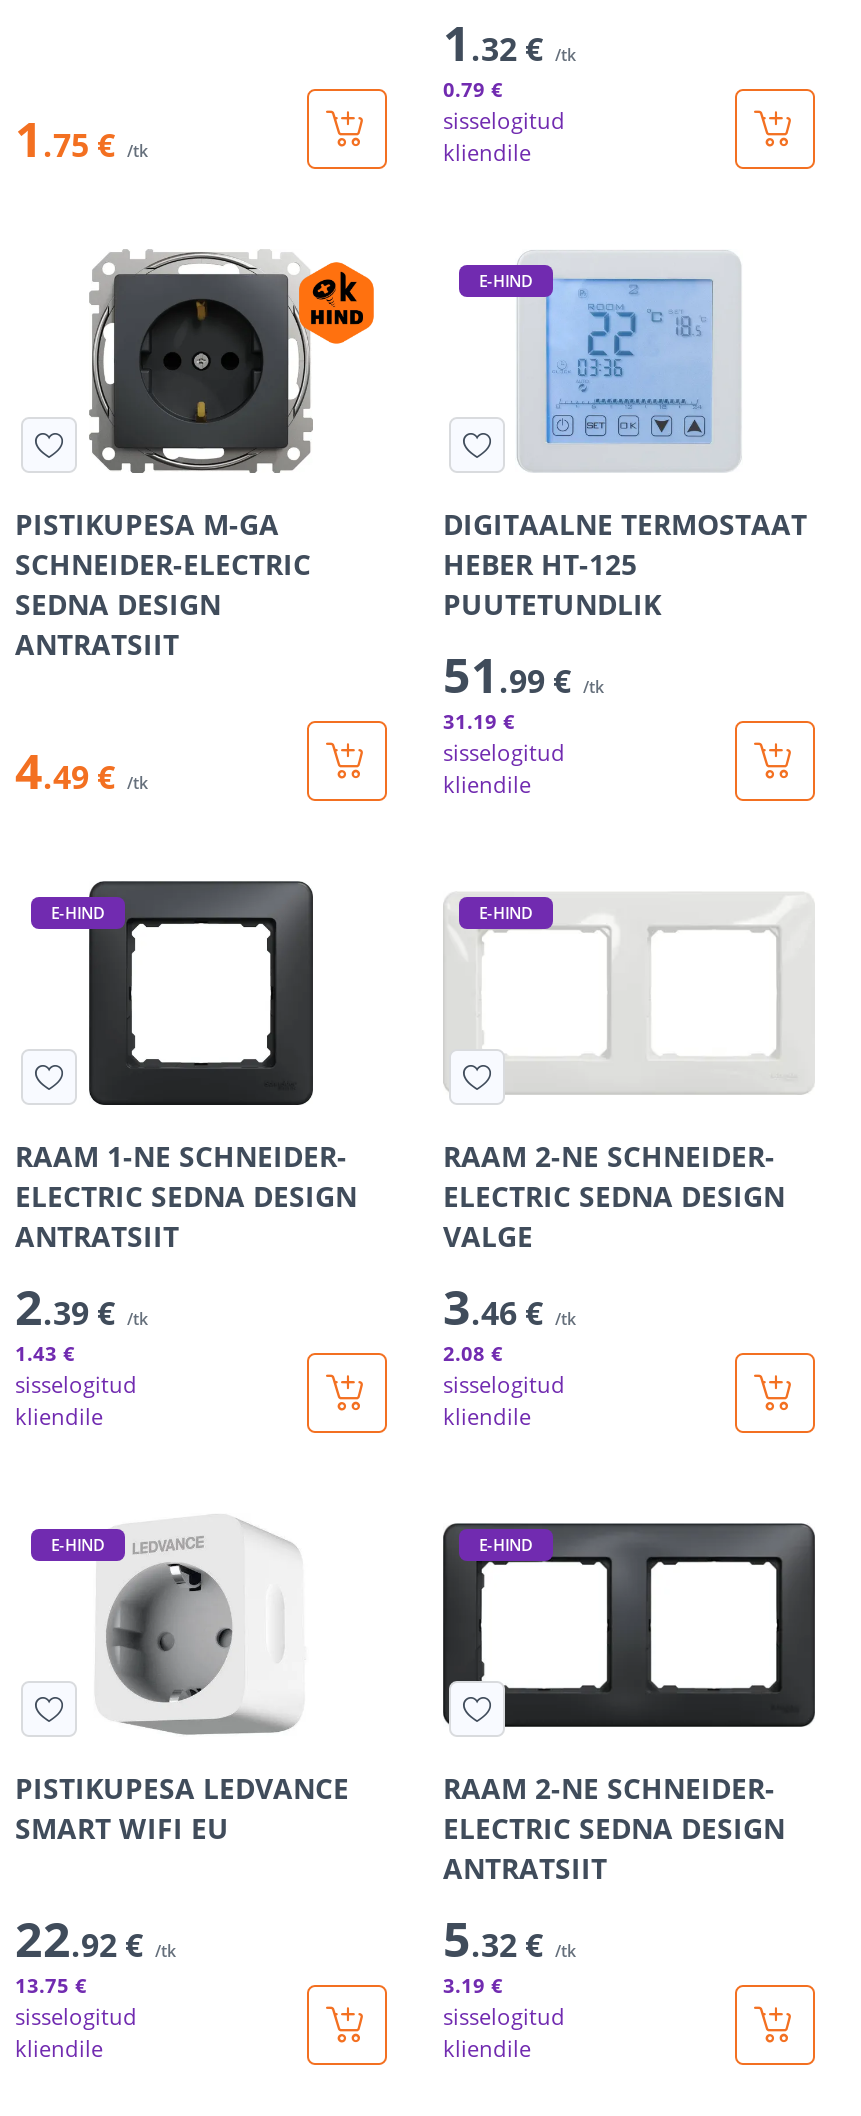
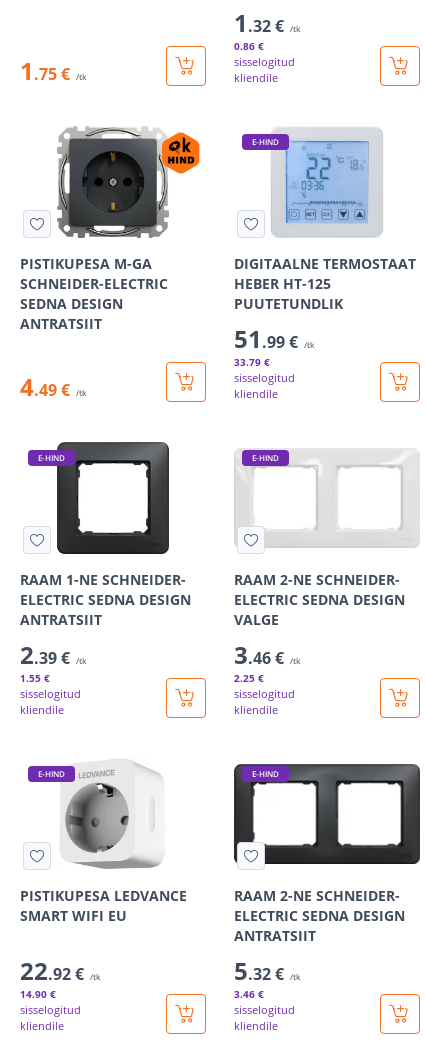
[443,75,503,103] 0.79 € -> [234,39,264,53] 0.86 €
[443,707,515,735] 31.19 € -> [234,355,270,369] 33.79 €
[15,1339,75,1367] 1.43 € -> [20,671,50,685] 1.55 €
[443,1339,503,1367] 2.08 € -> [234,671,264,685] 2.25 €
[15,1971,87,1999] 13.75 € -> [20,987,56,1001] 14.90 €
[443,1971,503,1999] 3.19 € -> [234,987,264,1001] 3.46 €

